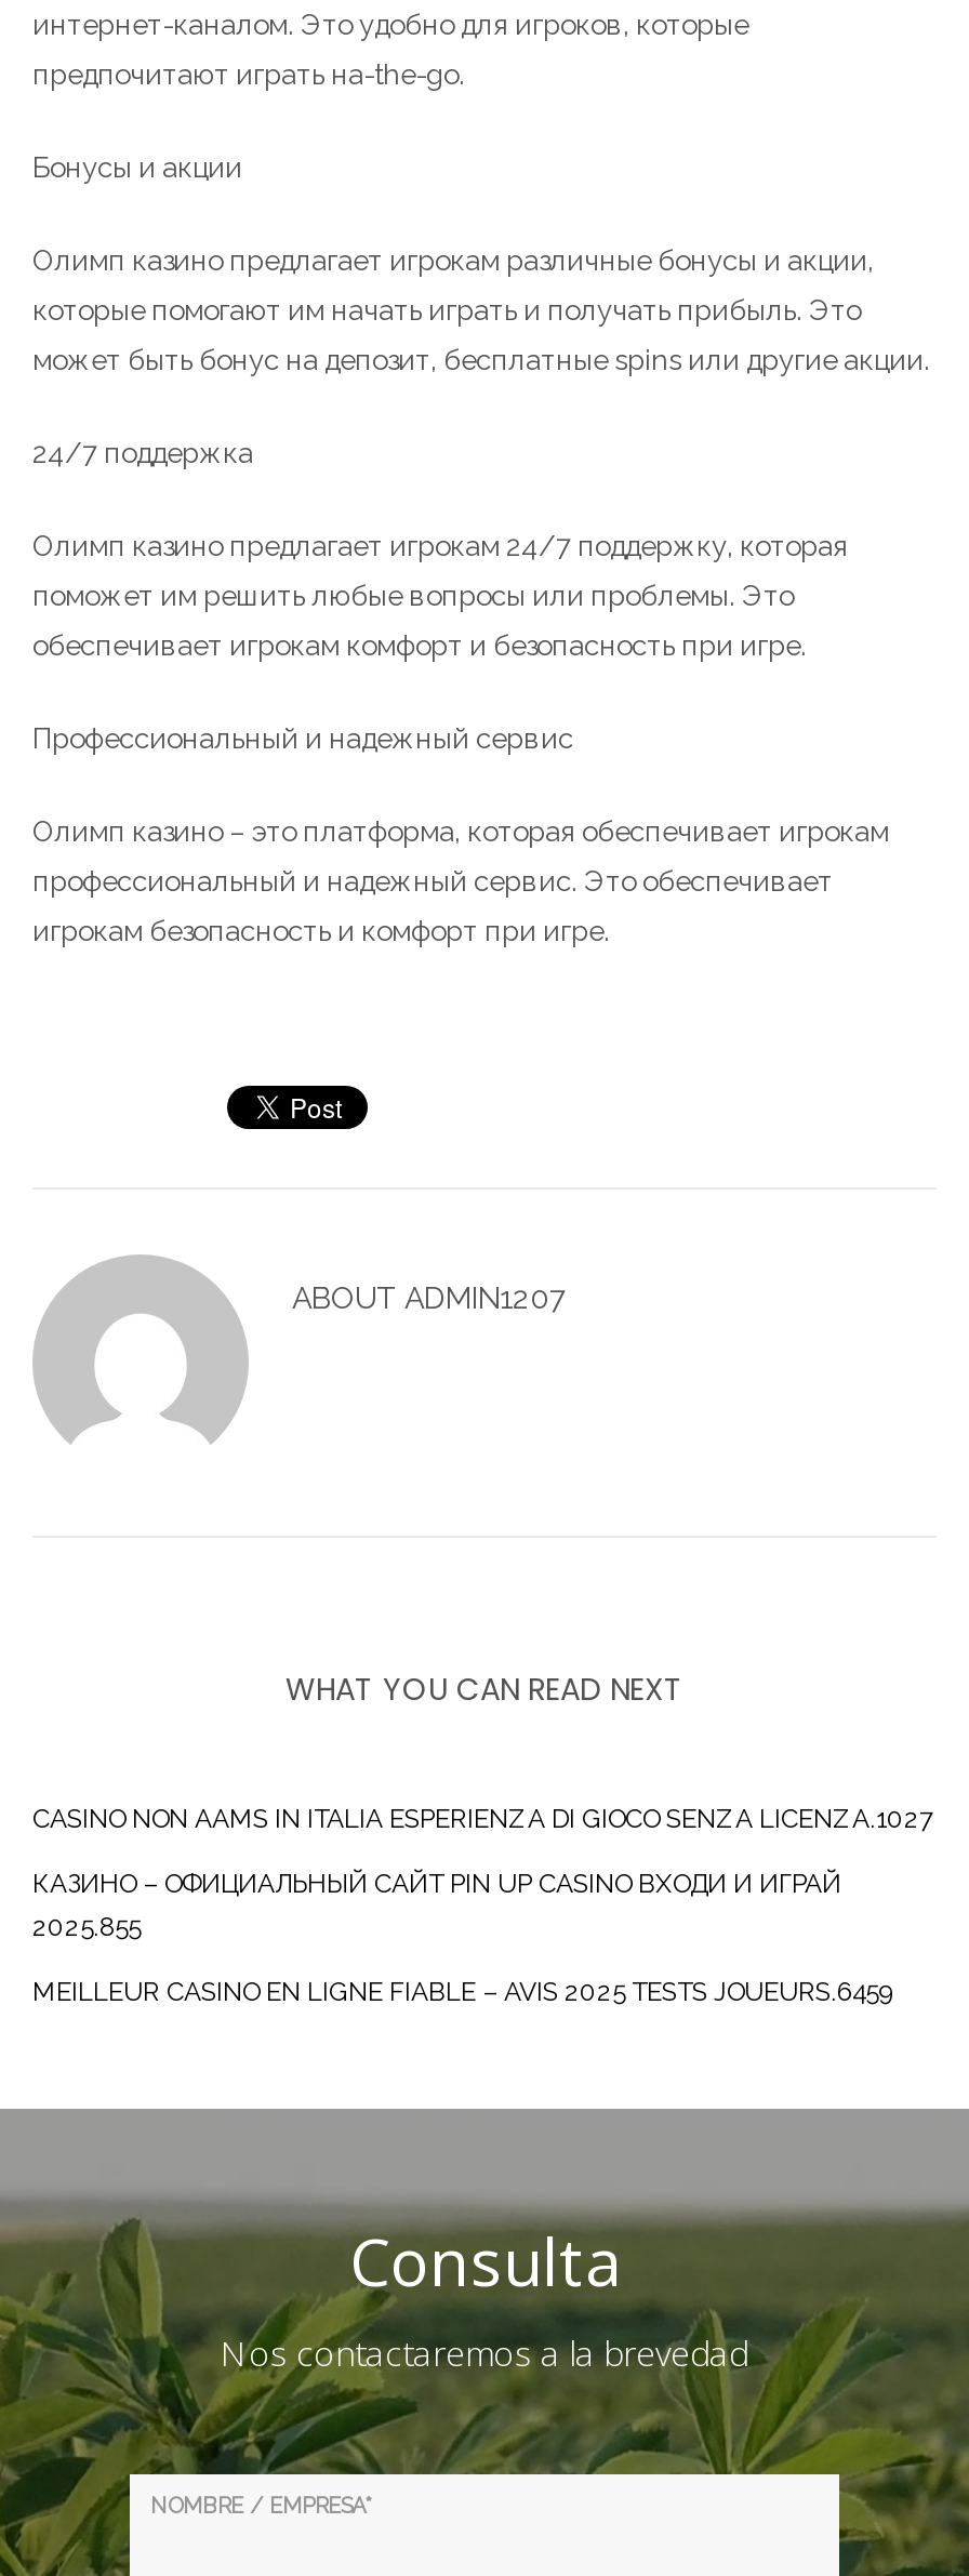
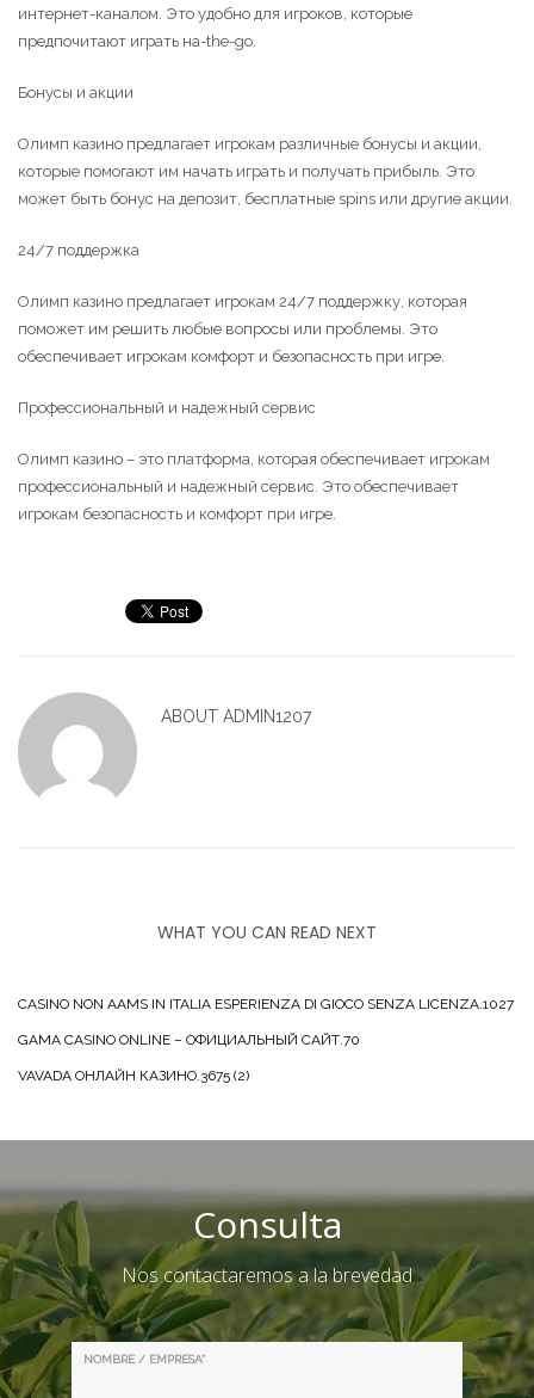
[32,1869,841,1943] КАЗИНО – ОФИЦИАЛЬНЫЙ САЙТ PIN UP CASINO ВХОДИ И ИГРАЙ | 2025.855 -> [18,1032,360,1048] GAMA CASINO ONLINE – ОФИЦИАЛЬНЫЙ САЙТ.70
[32,1977,891,2008] MEILLEUR CASINO EN LIGNE FIABLE – AVIS 2025 TESTS JOUEURS.6459 -> [18,1068,249,1084] VAVADA ОНЛАЙН КАЗИНО.3675 (2)

